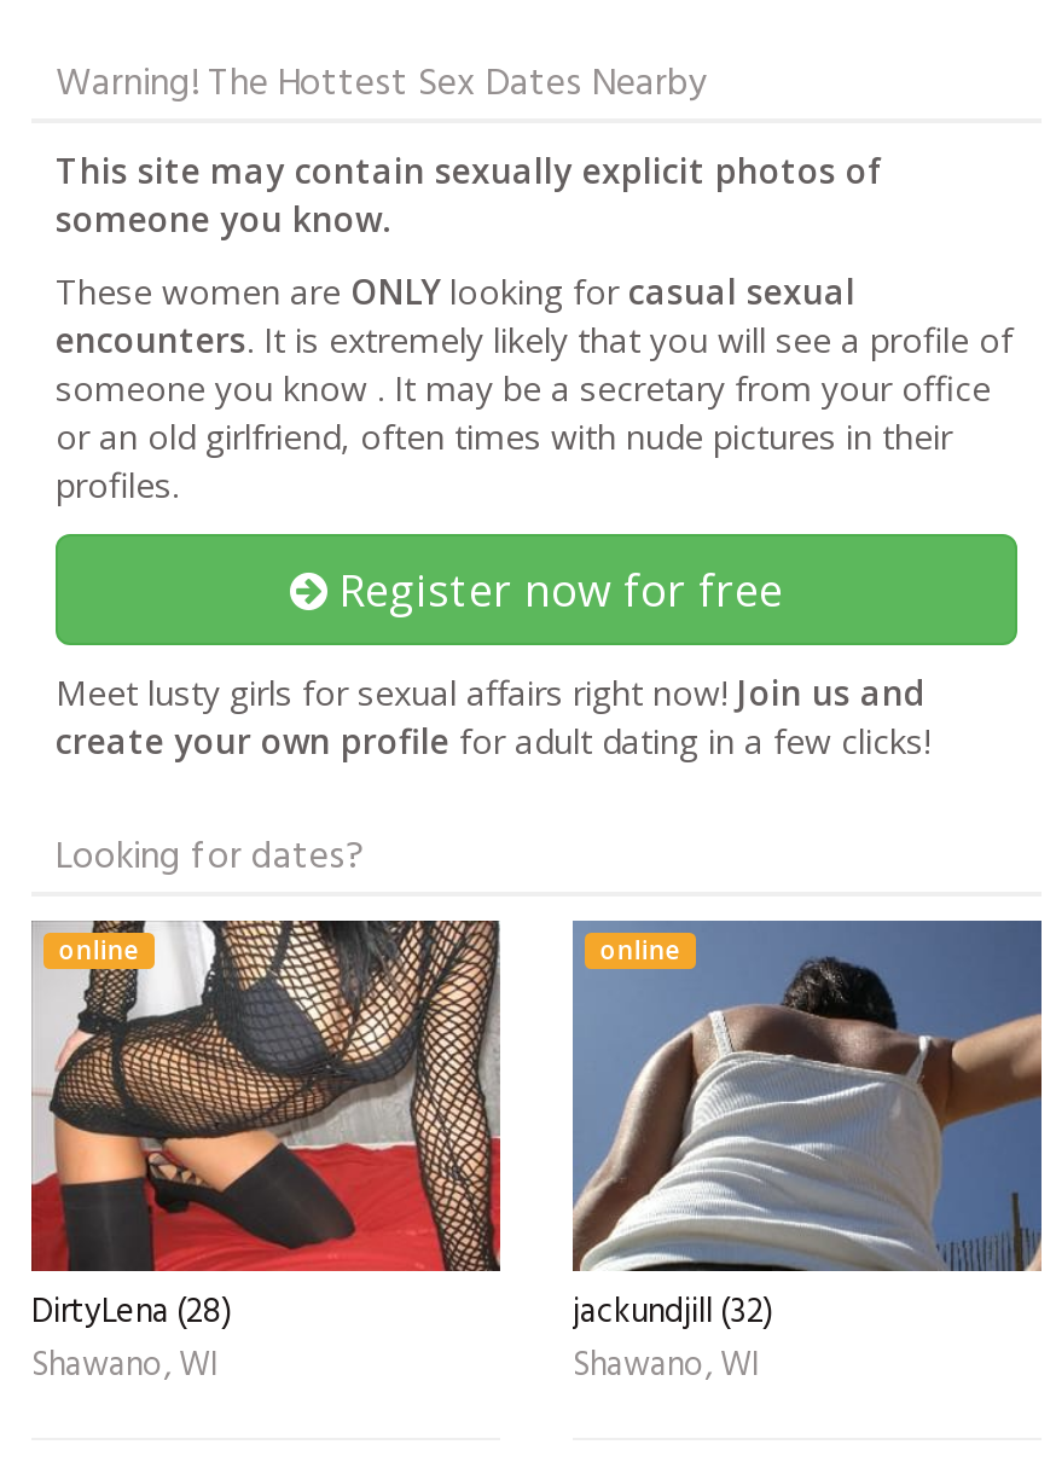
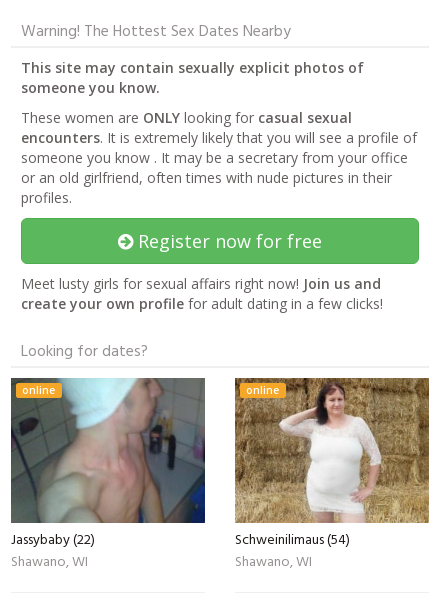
[29,918,503,1341] [image] | DirtyLena (28) -> [10,377,206,552] [image] | Jassybaby (22)
[570,918,1044,1341] [image] | jackundjill (32) -> [234,377,430,552] [image] | Schweinilimaus (54)

